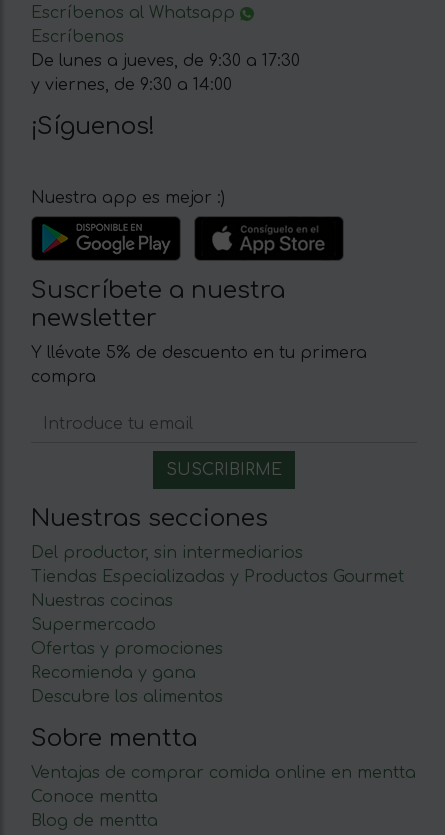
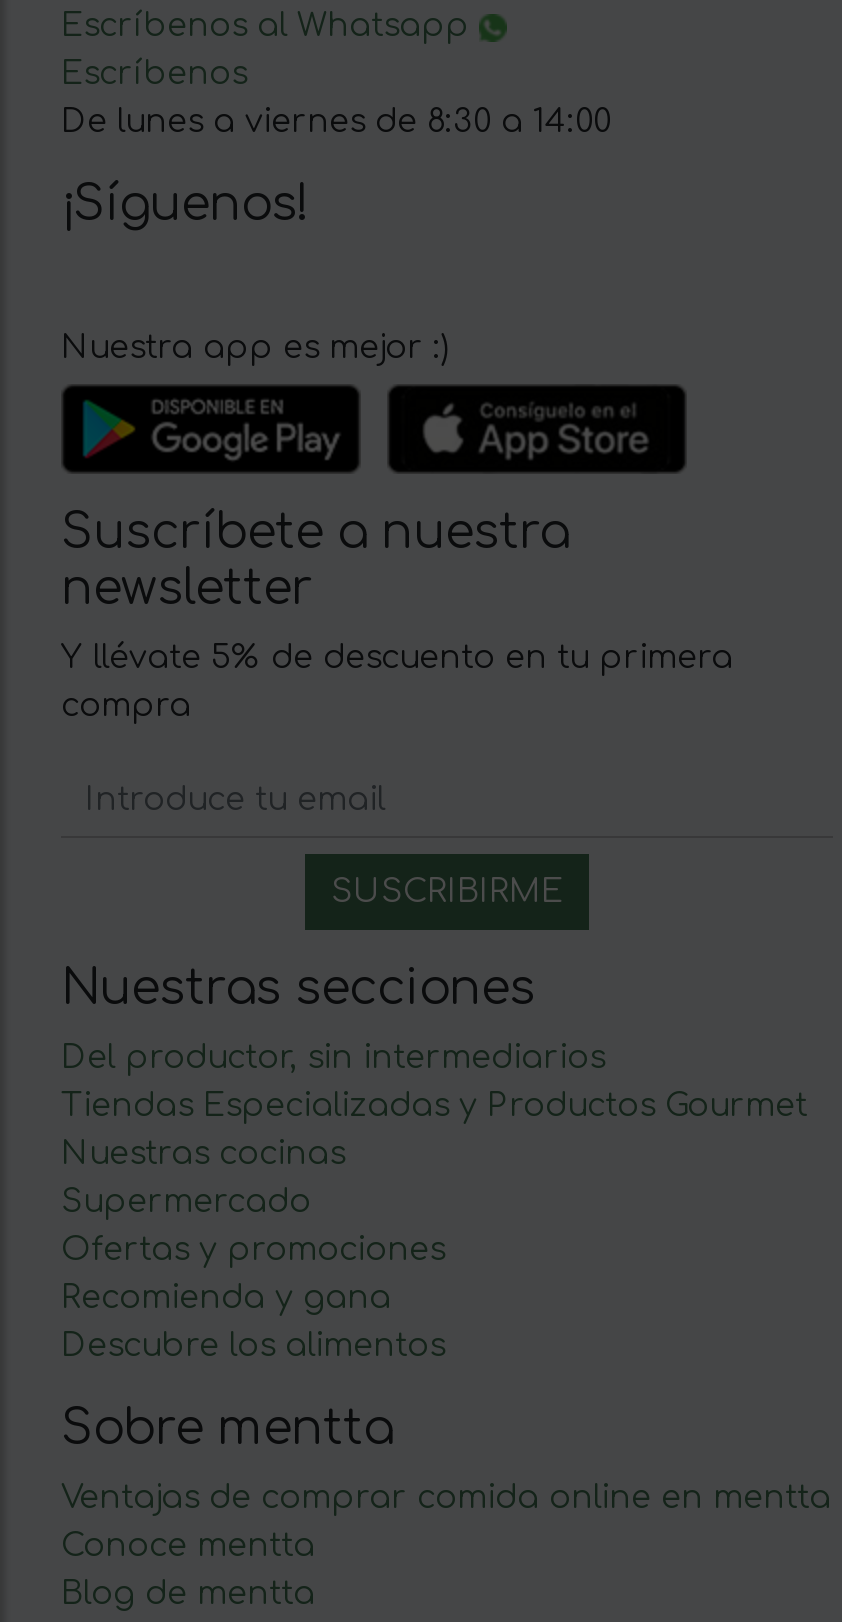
[31,52,300,94] De lunes a jueves, de 9:30 a 17:30 | y viernes, de 9:30 a 14:00 -> [61,105,611,141] De lunes a viernes de 8:30 a 14:00

